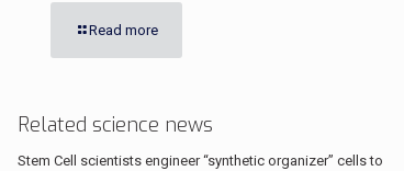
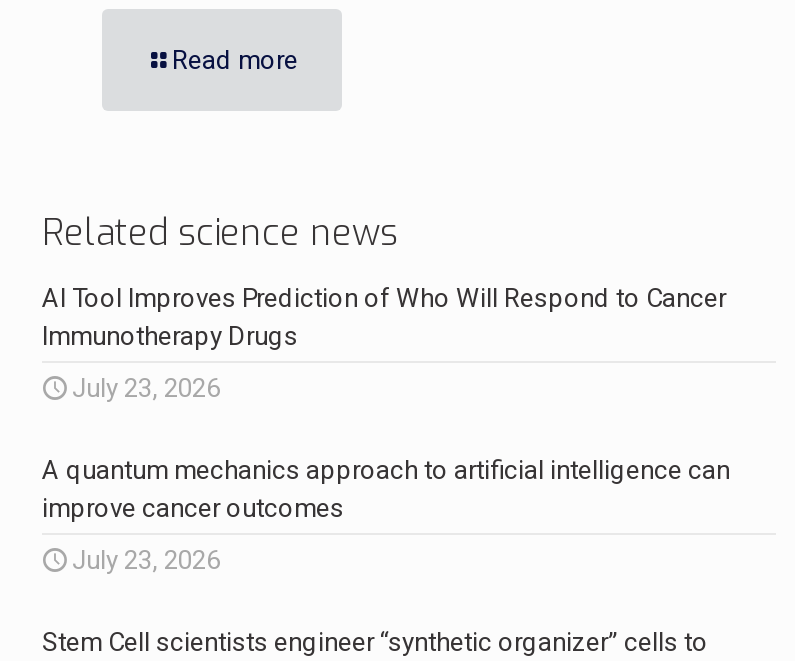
none -> [42,283,730,575] AI Tool Improves Prediction of Who Will Respond to Cancer | Immunotherapy Drugs | July 23, 2026 | A quantum mechanics approach to artificial intelligence can | improve cancer outcomes | July 23, 2026

